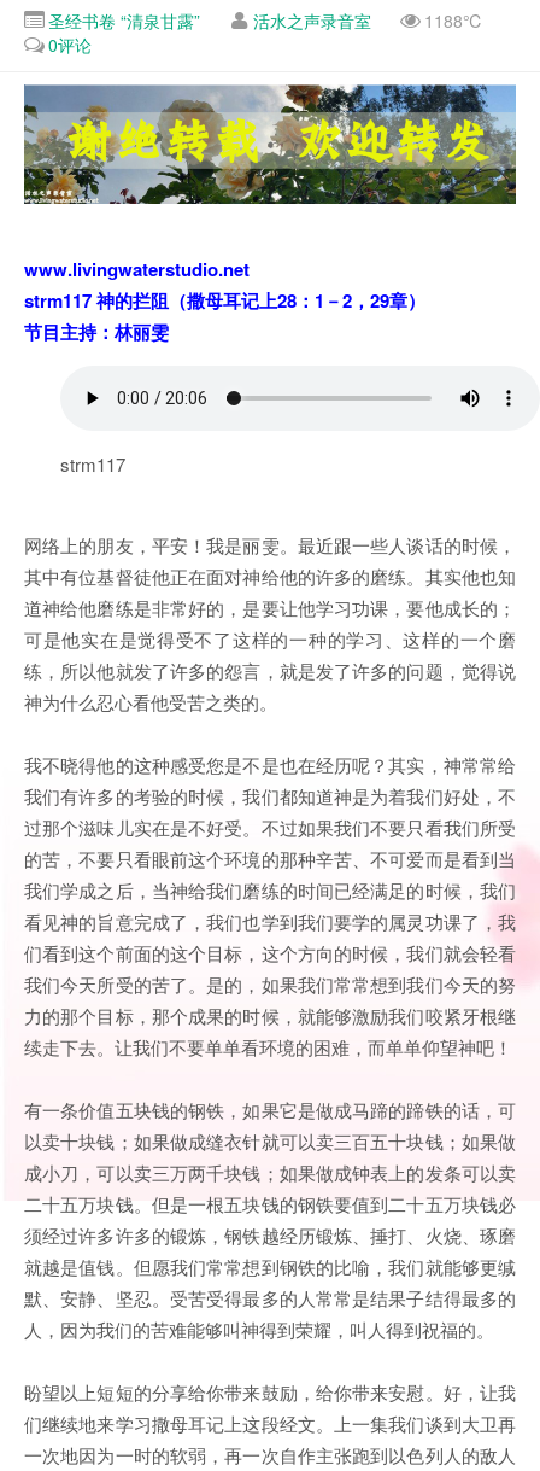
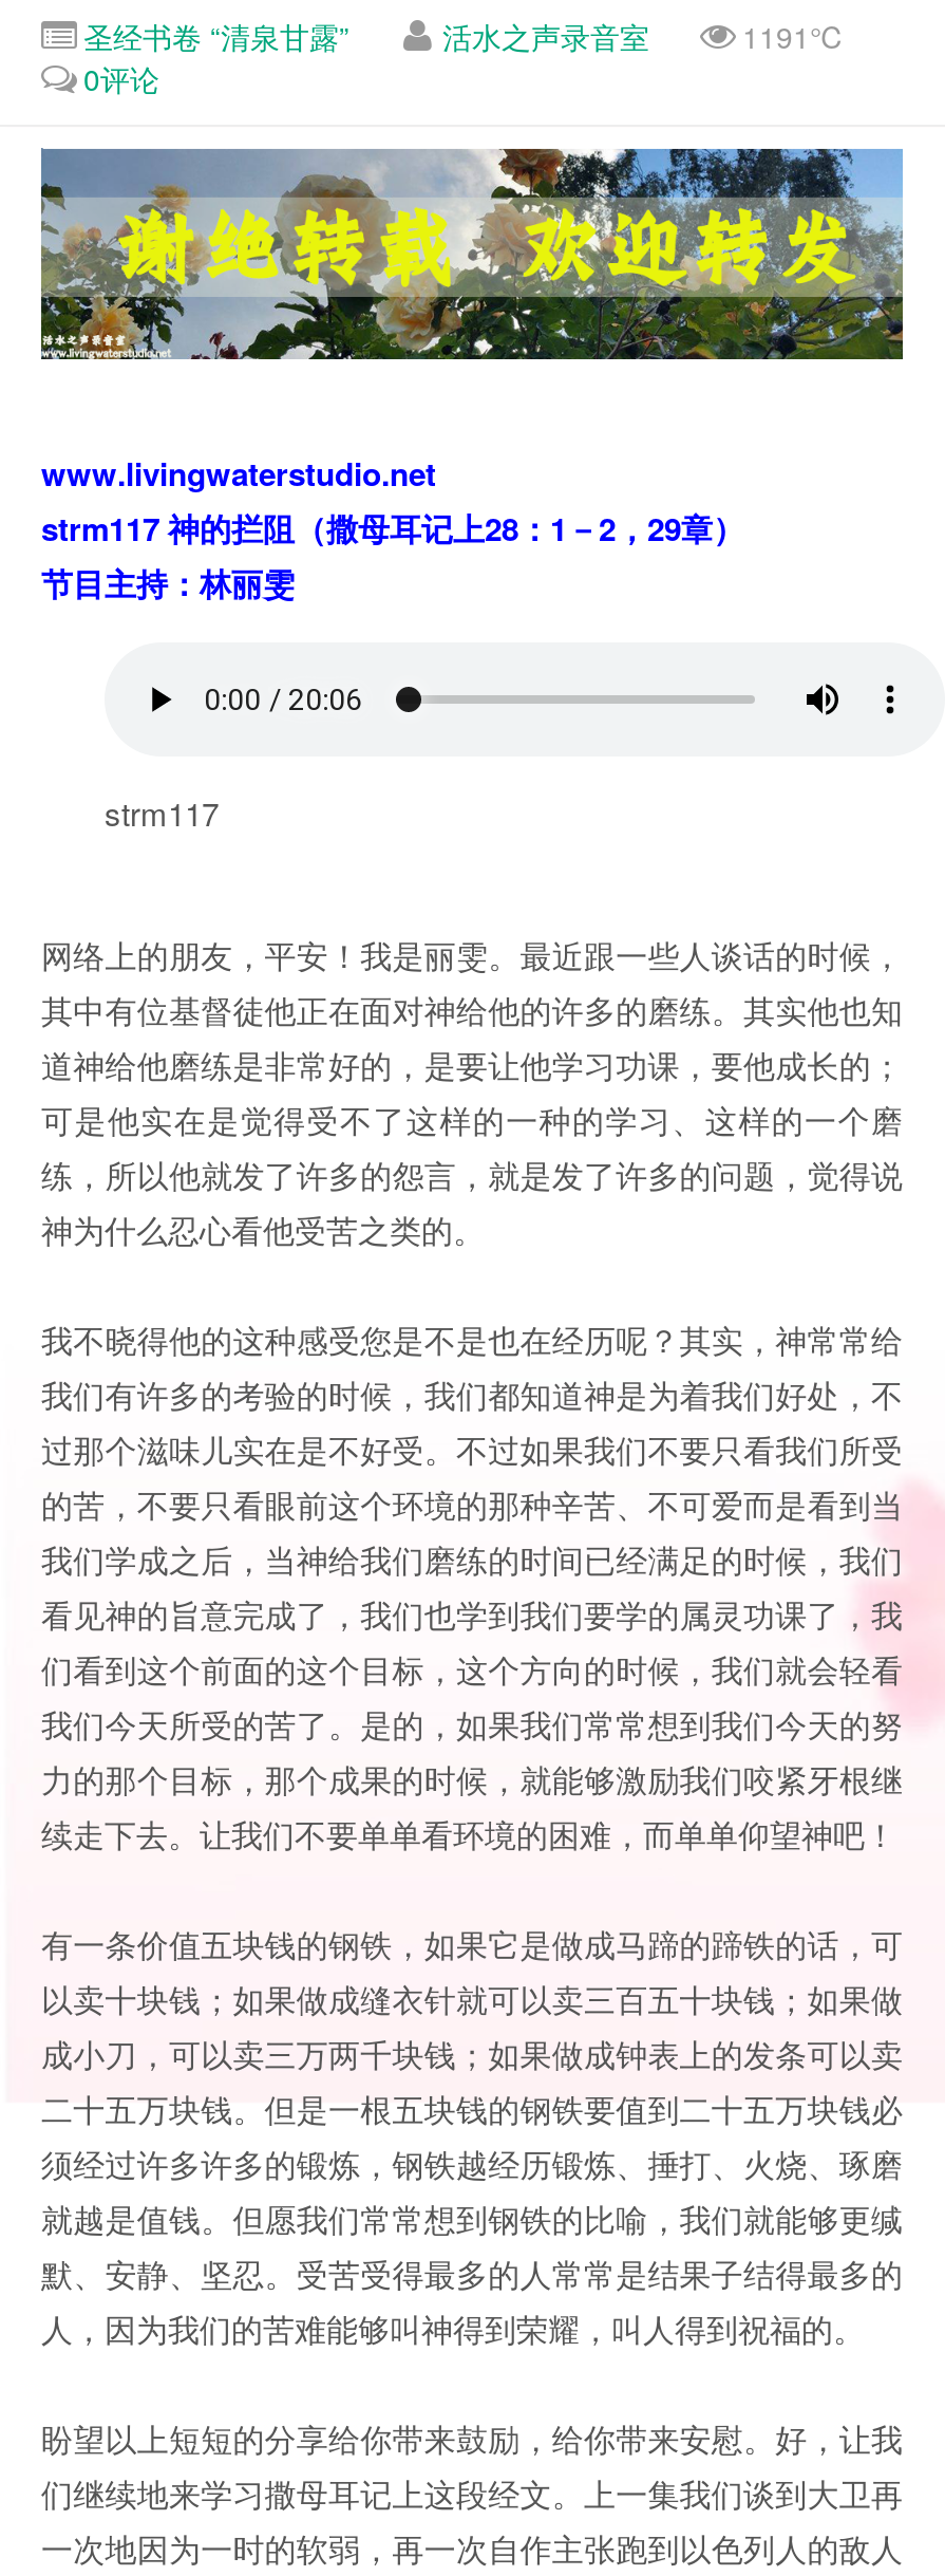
[253,8,483,33] 活水之声录音室 1188℃ -> [442,15,846,57] 活水之声录音室 1191℃

